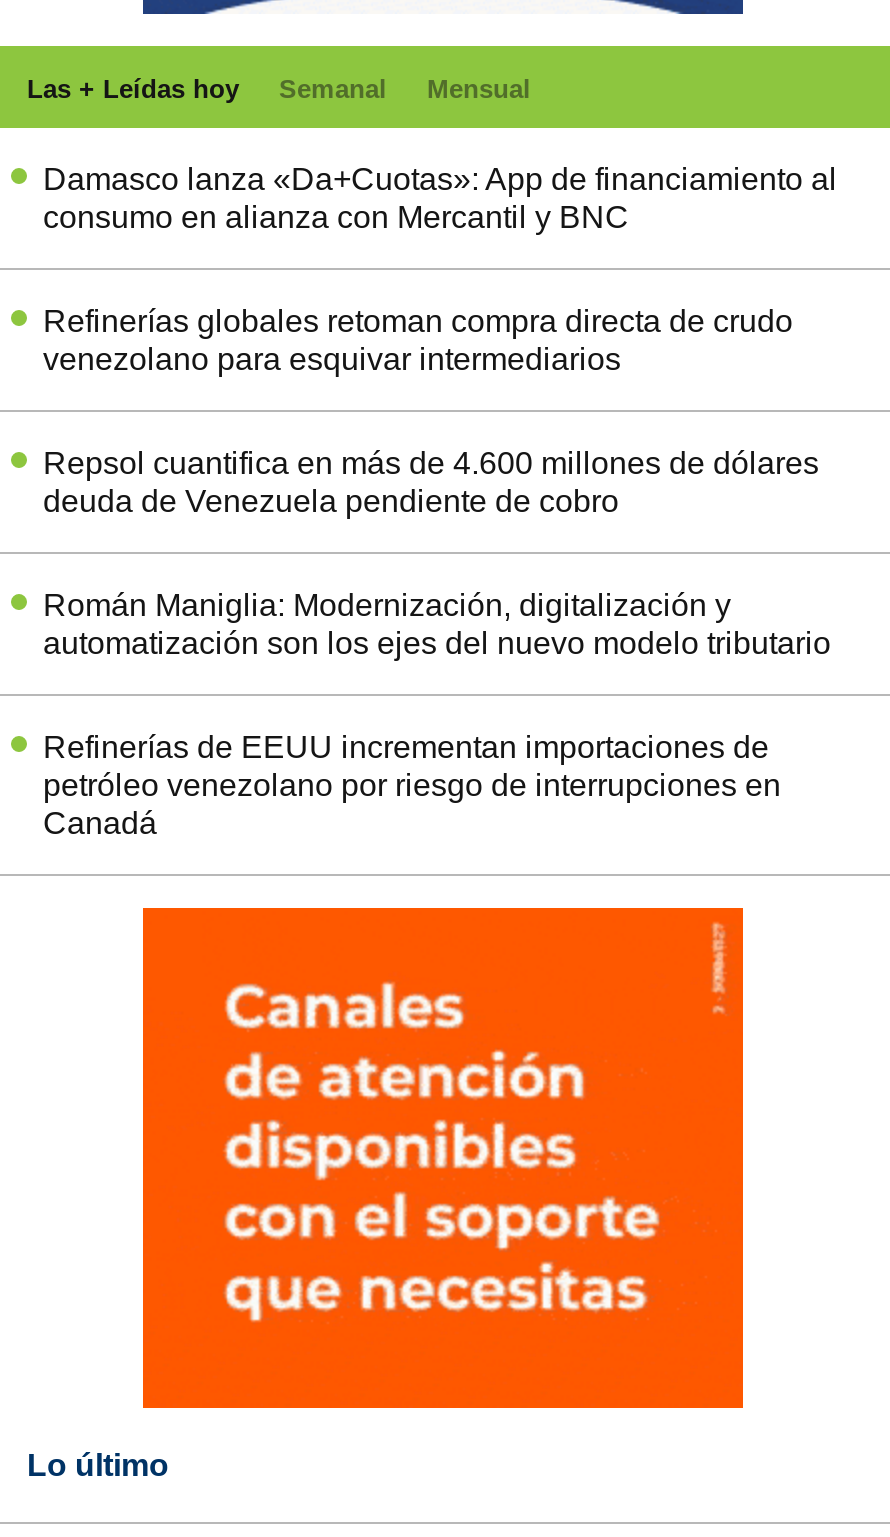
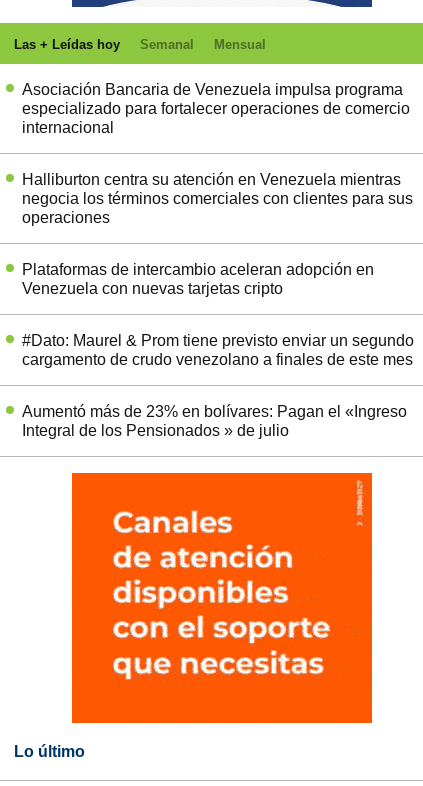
[43,162,837,234] Damasco lanza «Da+Cuotas»: App de financiamiento al | consumo en alianza con Mercantil y BNC -> [22,81,410,136] Asociación Bancaria de Venezuela impulsa programa | especializado para fortalecer operaciones de comercio | internacional
[43,304,793,376] Refinerías globales retoman compra directa de crudo | venezolano para esquivar intermediarios -> [22,171,413,226] Halliburton centra su atención en Venezuela mientras | negocia los términos comerciales con clientes para sus | operaciones
[43,446,819,518] Repsol cuantifica en más de 4.600 millones de dólares | deuda de Venezuela pendiente de cobro -> [22,261,374,297] Plataformas de intercambio aceleran adopción en | Venezuela con nuevas tarjetas cripto
[43,588,831,660] Román Maniglia: Modernización, digitalización y | automatización son los ejes del nuevo modelo tributario -> [22,332,414,368] #Dato: Maurel & Prom tiene previsto enviar un segundo | cargamento de crudo venezolano a finales de este mes
[43,730,781,840] Refinerías de EEUU incrementan importaciones de | petróleo venezolano por riesgo de interrupciones en | Canadá -> [22,403,407,439] Aumentó más de 23% en bolívares: Pagan el «Ingreso | Integral de los Pensionados » de julio

